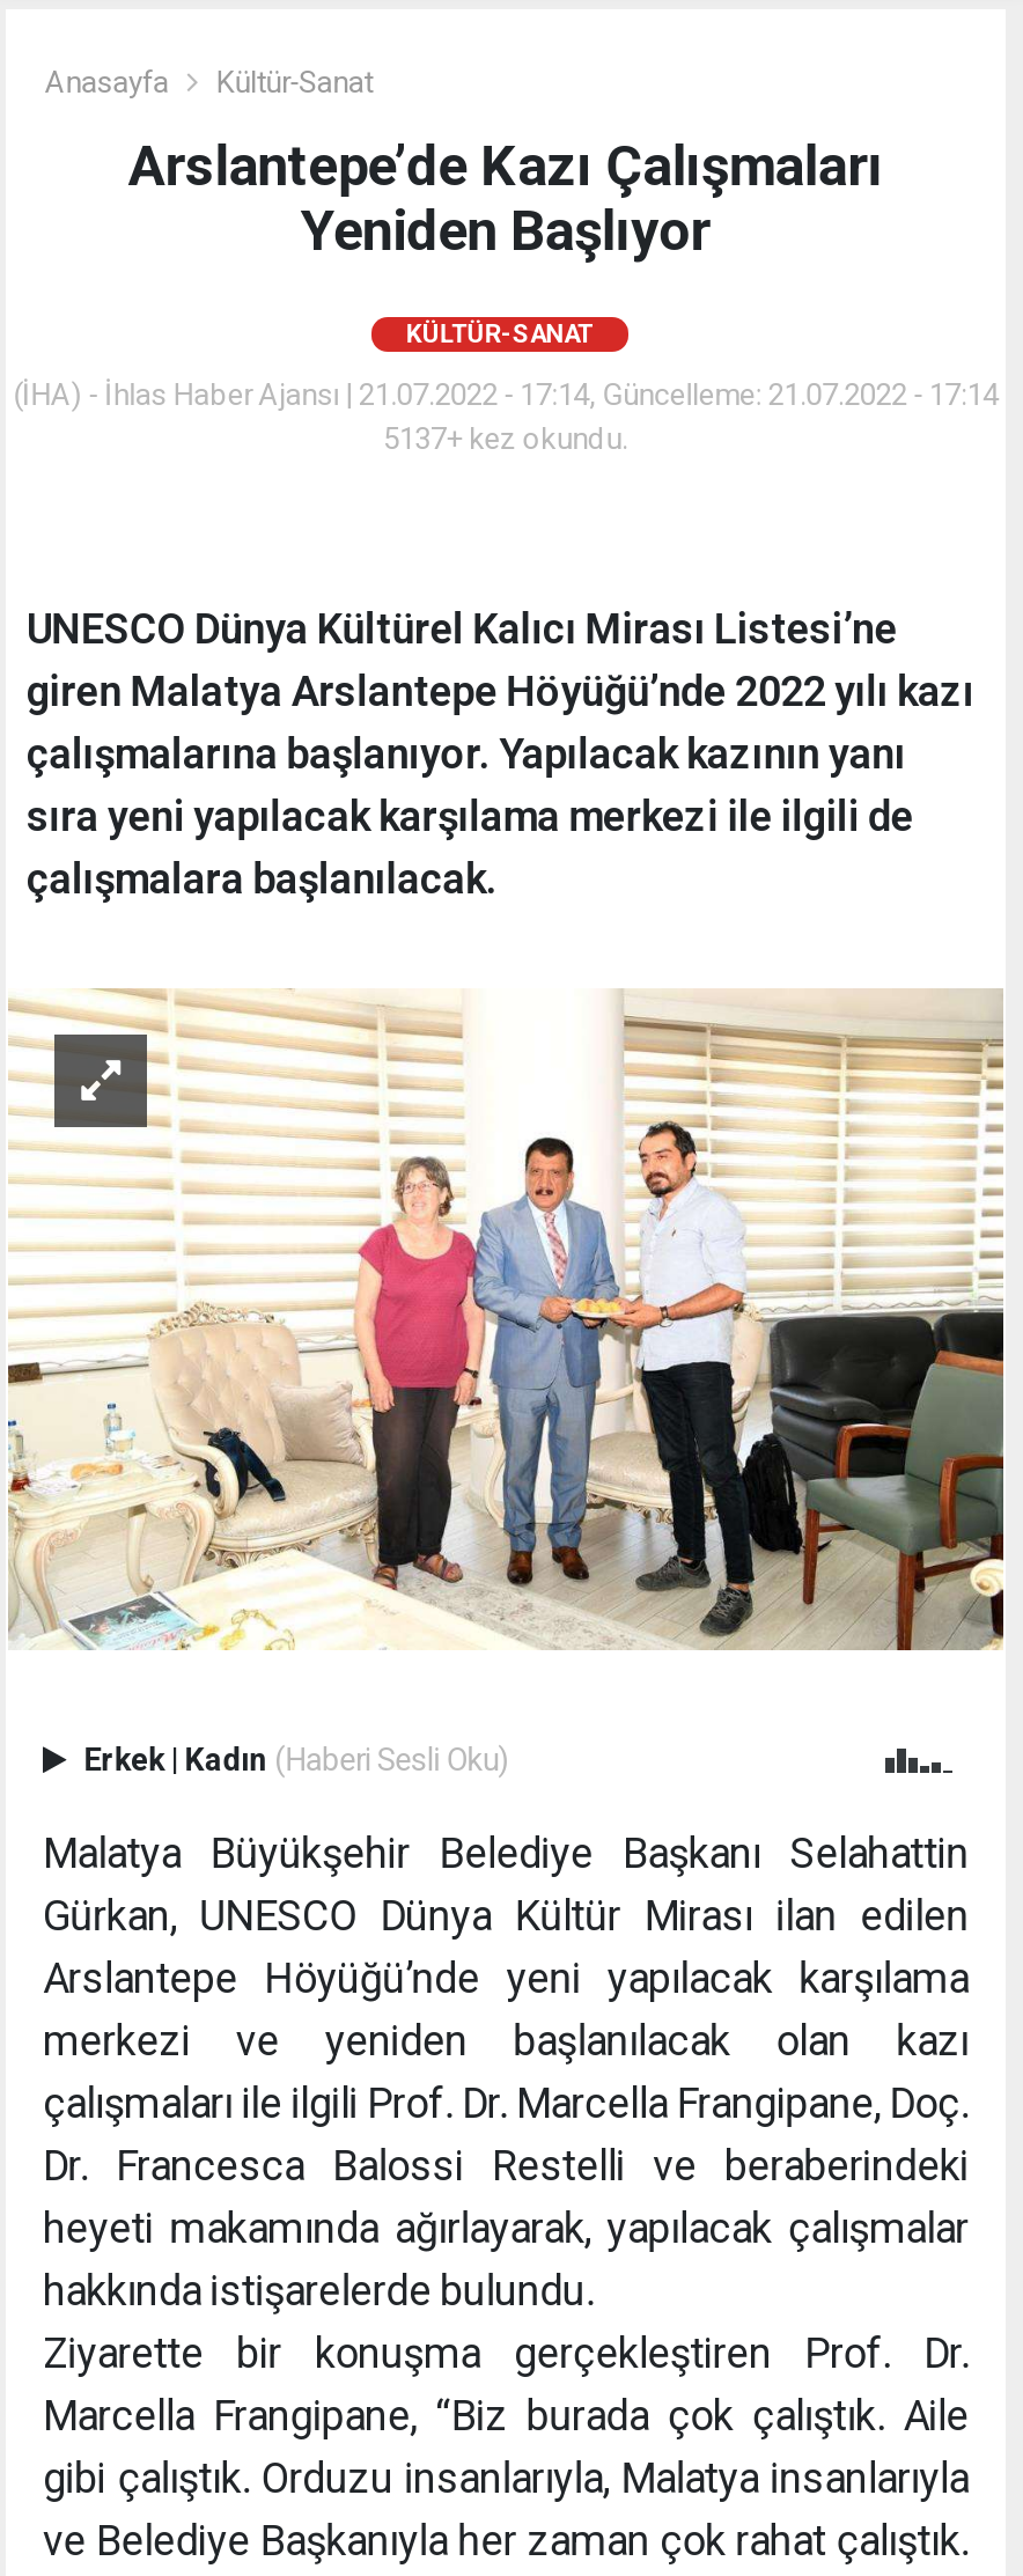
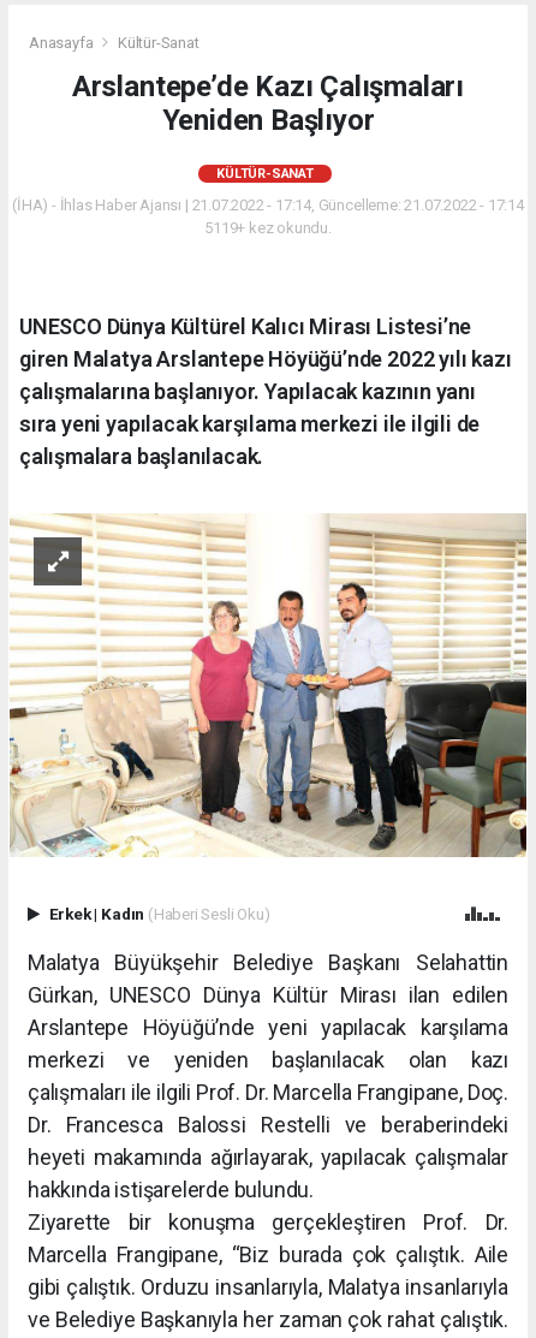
[383,421,628,455] 5137+ kez okundu. -> [204,219,332,237] 5119+ kez okundu.

